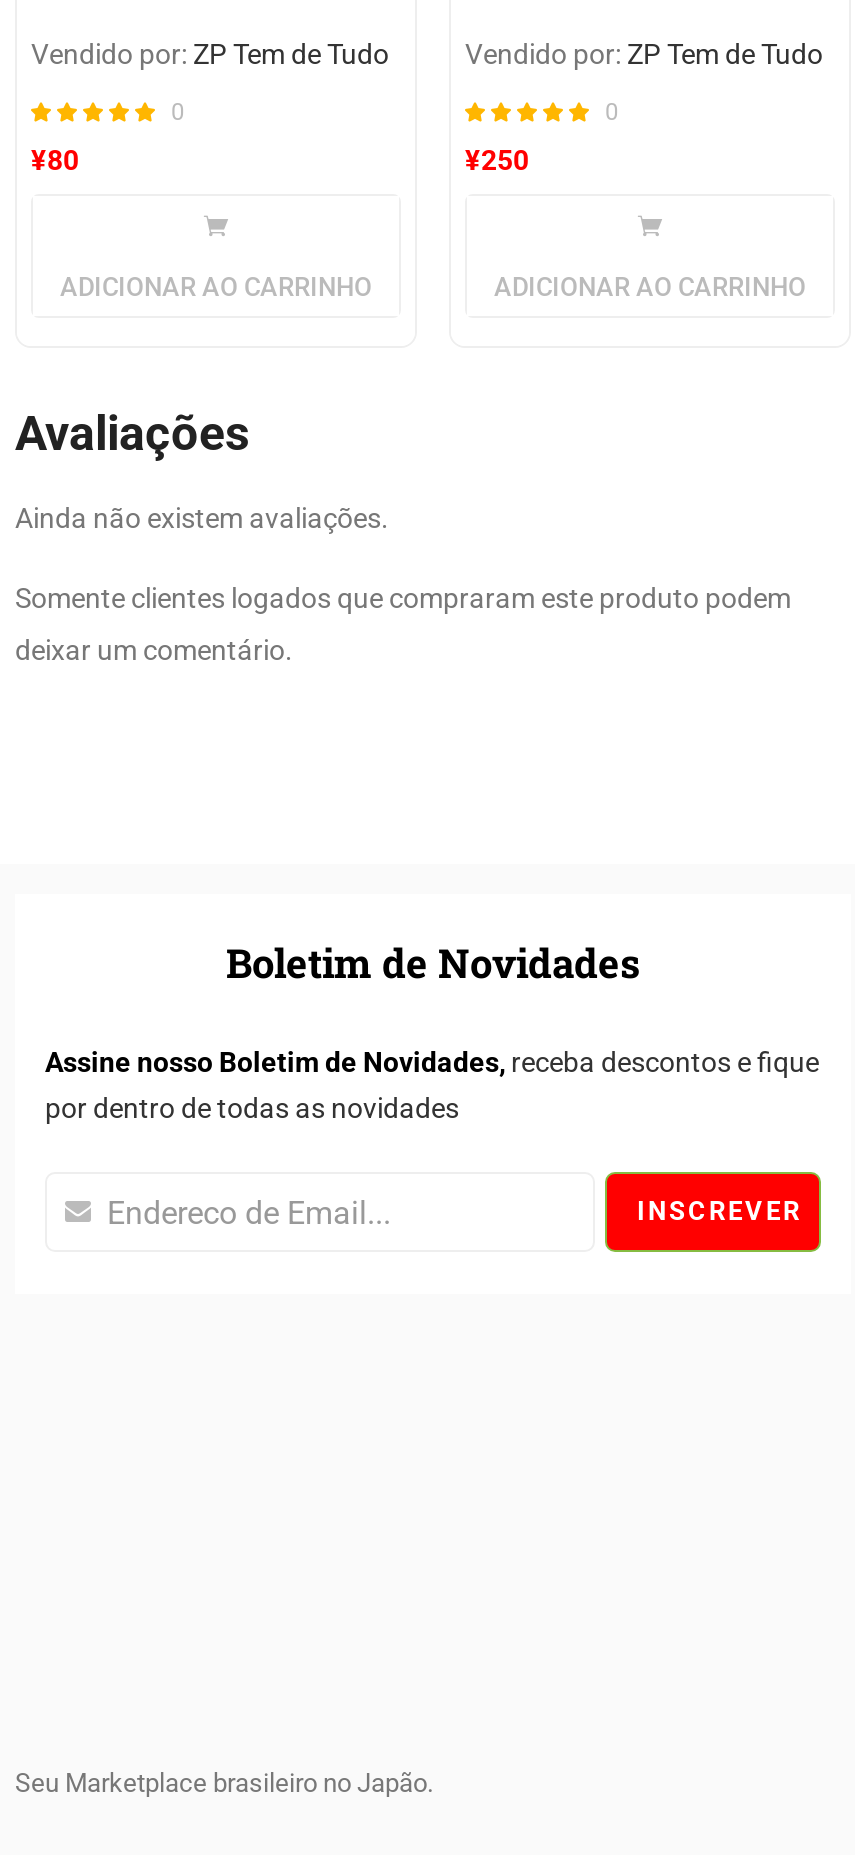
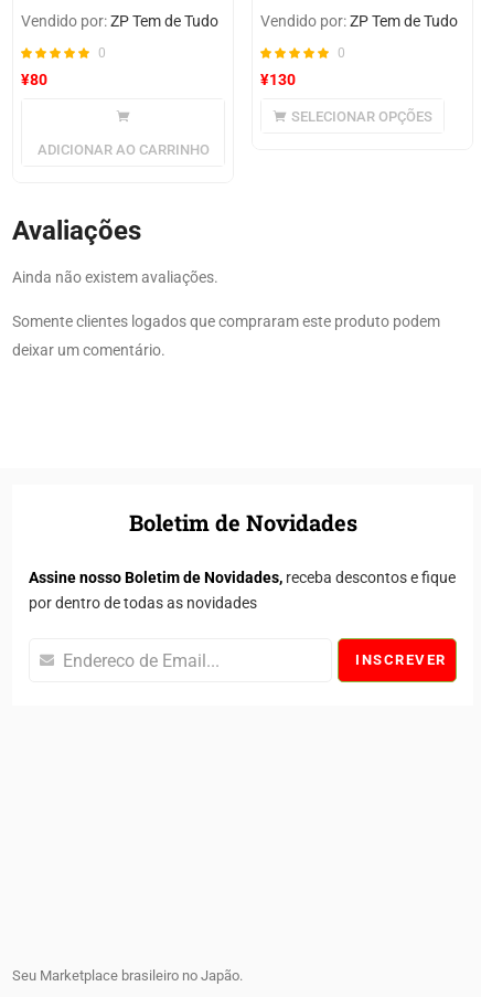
[465,144,529,176] ¥250 -> [260,71,296,88] ¥130
[494,272,806,302] ADICIONAR AO CARRINHO -> [291,108,432,125] SELECIONAR OPÇÕES

